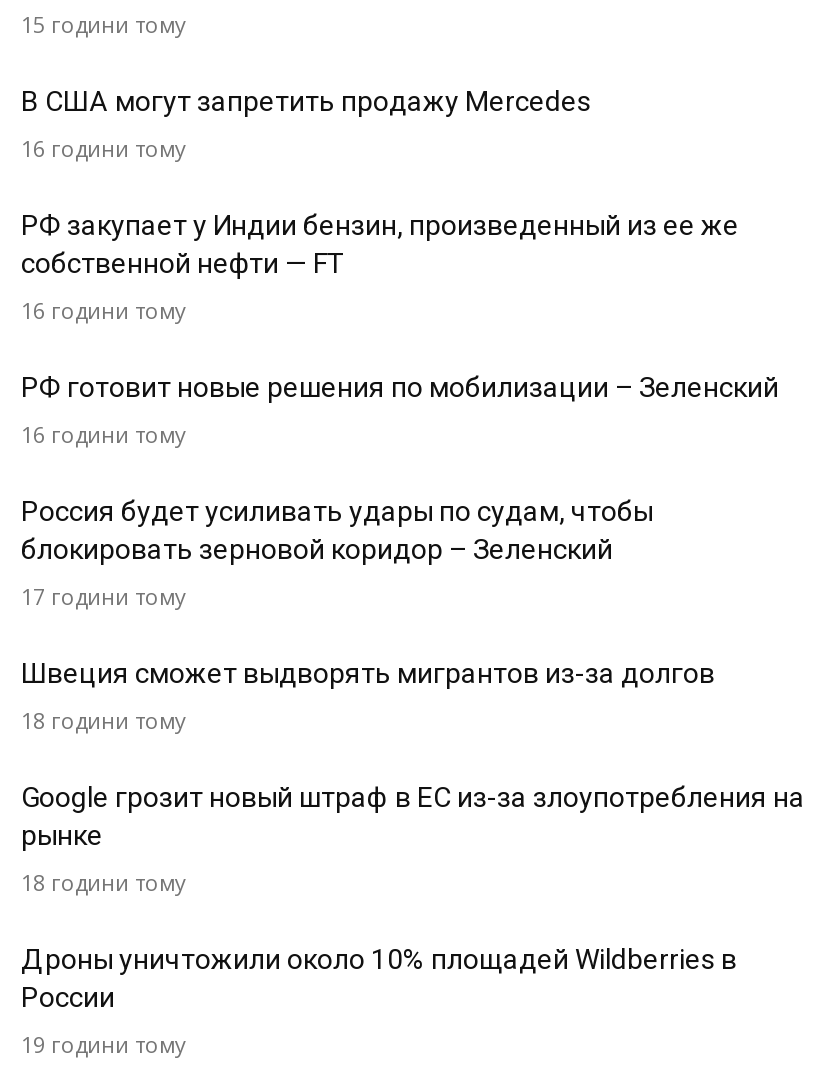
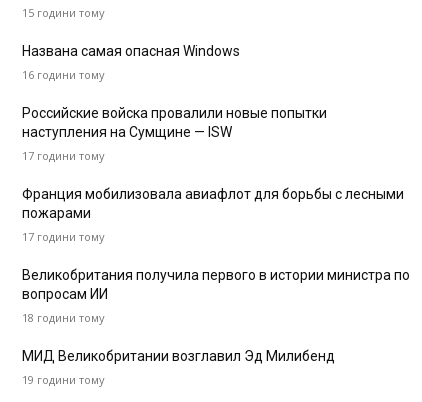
[21,85,591,117] В США могут запретить продажу Mercedes -> [22,43,240,59] Названа самая опасная Windows
[21,209,779,565] РФ закупает у Индии бензин, произведенный из ее же | собственной нефти — FT | 16 години тому | РФ готовит новые решения по мобилизации – Зеленский | 16 години тому | Россия будет усиливать удары по судам, чтобы | блокировать зерновой коридор – Зеленский -> [22,105,327,140] Российские войска провалили новые попытки | наступления на Сумщине — ISW
[21,657,715,689] Швеция сможет выдворять мигрантов из-за долгов -> [22,186,410,302] Франция мобилизовала авиафлот для борьбы с лесными | пожарами | 17 години тому | Великобритания получила первого в истории министра по | вопросам ИИ
[21,781,805,1013] Google грозит новый штраф в ЕС из-за злоупотребления на | рынке | 18 години тому | Дроны уничтожили около 10% площадей Wildberries в | России -> [22,348,335,364] МИД Великобритании возглавил Эд Милибенд

